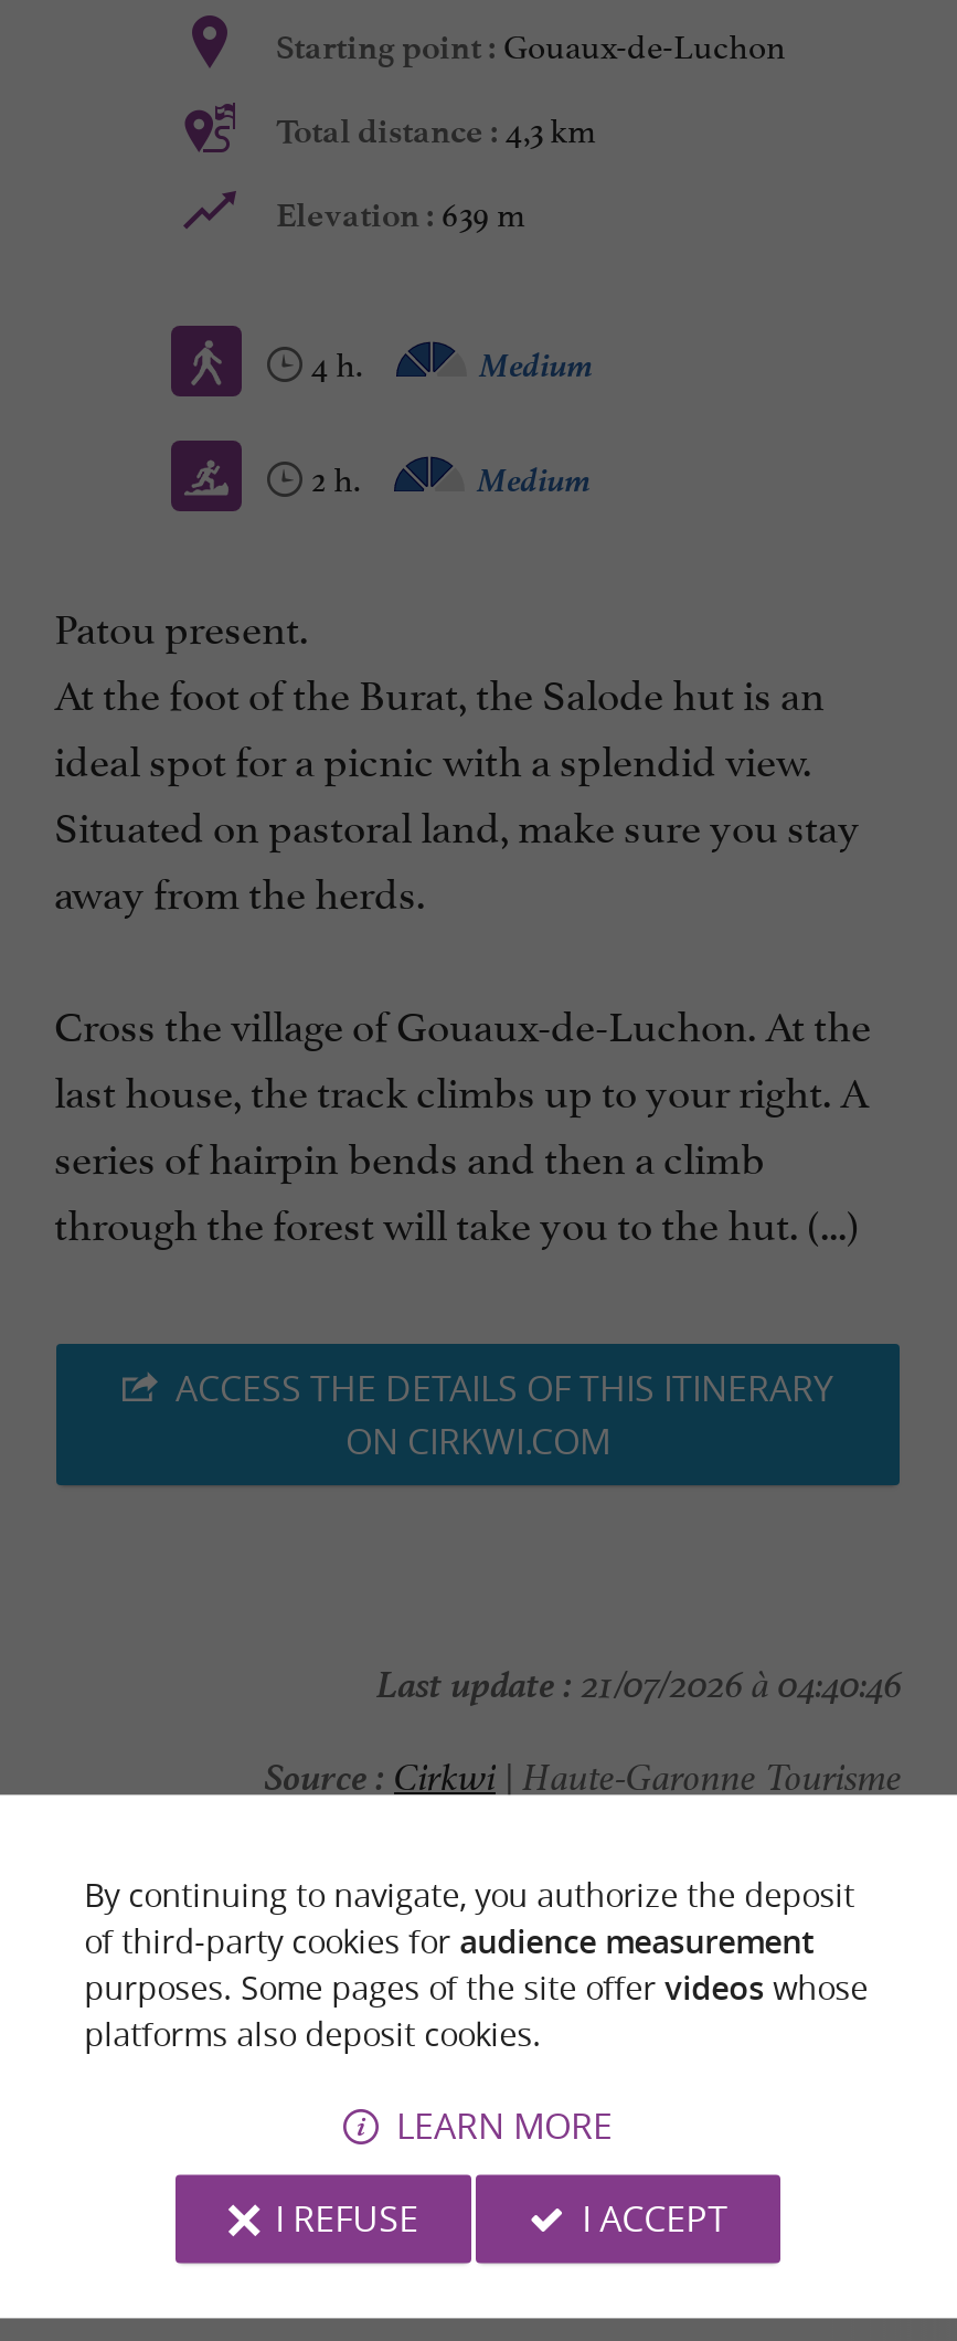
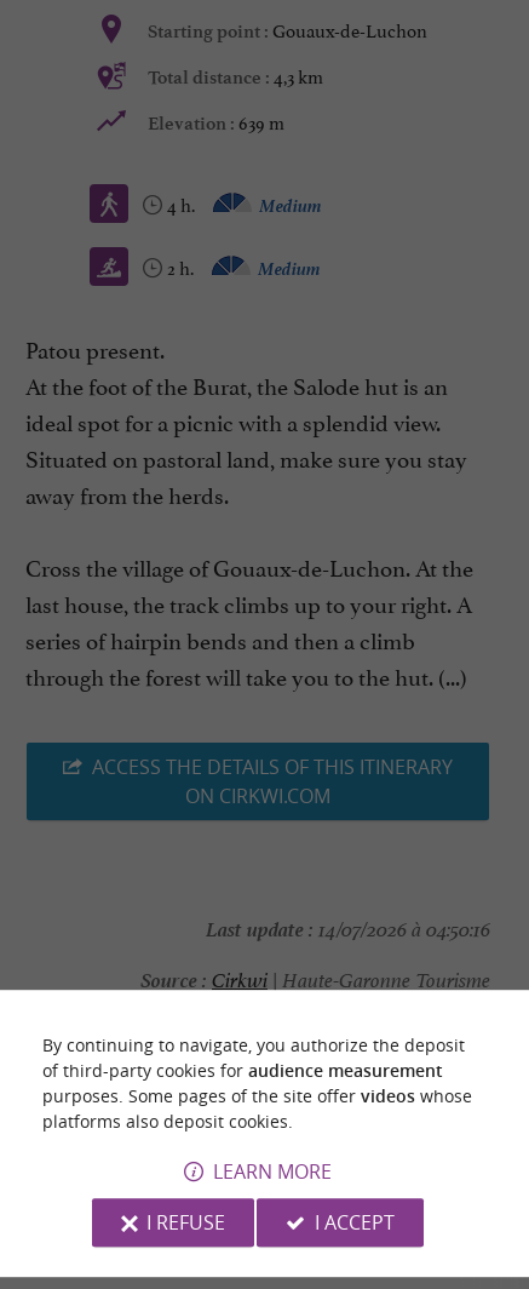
[376,1652,902,1709] Last update : 21/07/2026 à 04:40:46 -> [206,912,490,943] Last update : 14/07/2026 à 04:50:16

